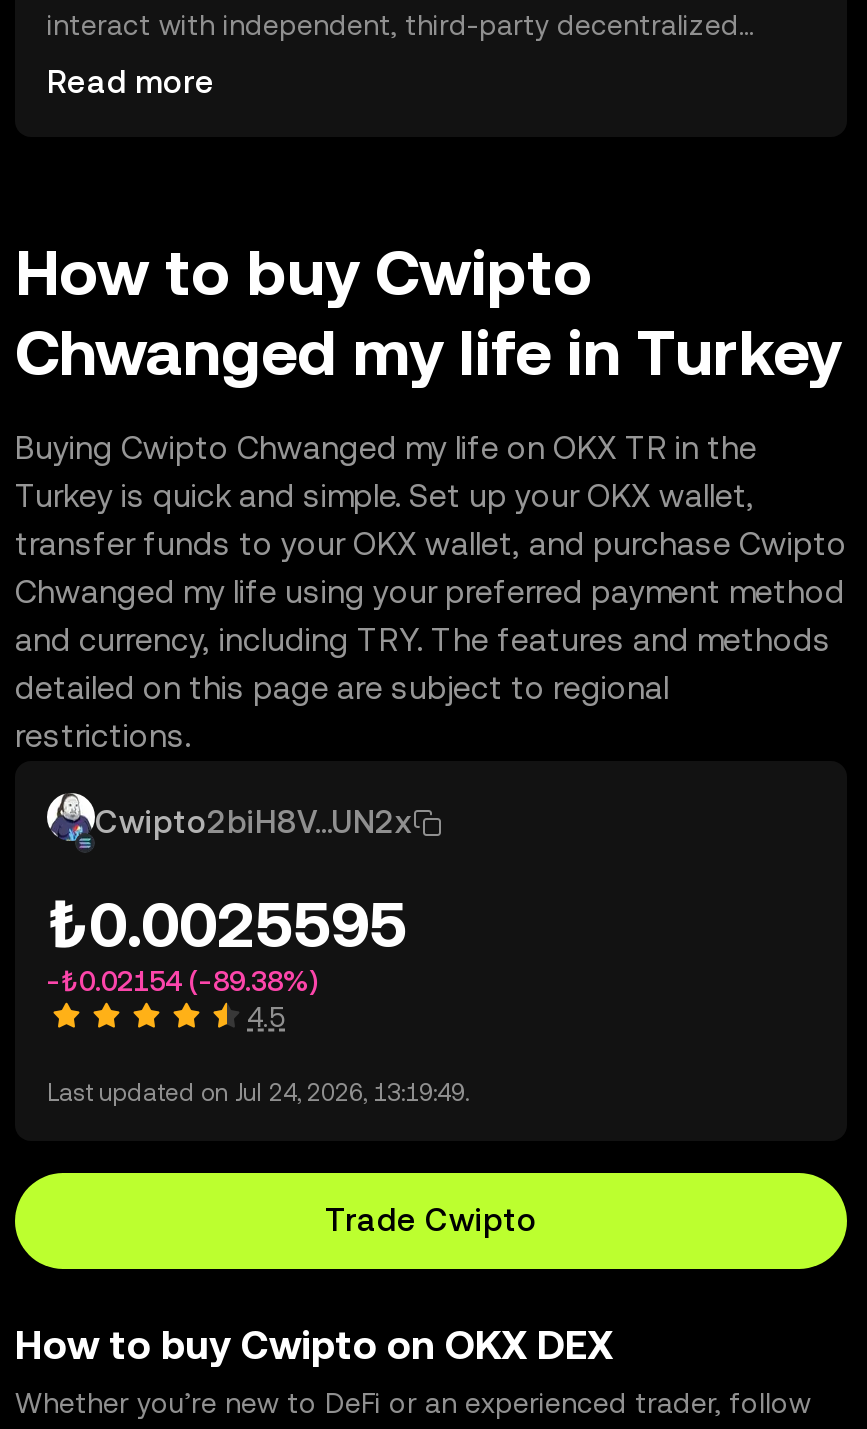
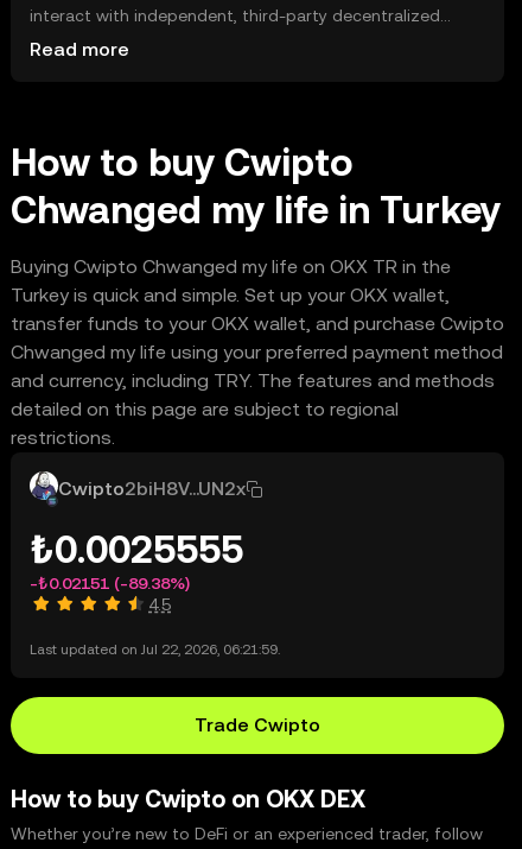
[47,887,407,961] ₺0.0025595 -> [30,527,243,571] ₺0.0025555
[47,965,317,997] -₺0.02154 (-89.38%) -> [30,574,190,593] -₺0.02151 (-89.38%)
[47,1079,469,1107] Last updated on Jul 24, 2026, 13:19:49. -> [30,641,280,658] Last updated on Jul 22, 2026, 06:21:59.

